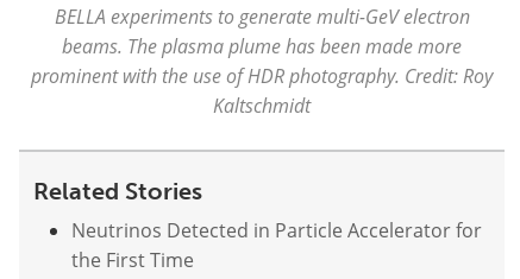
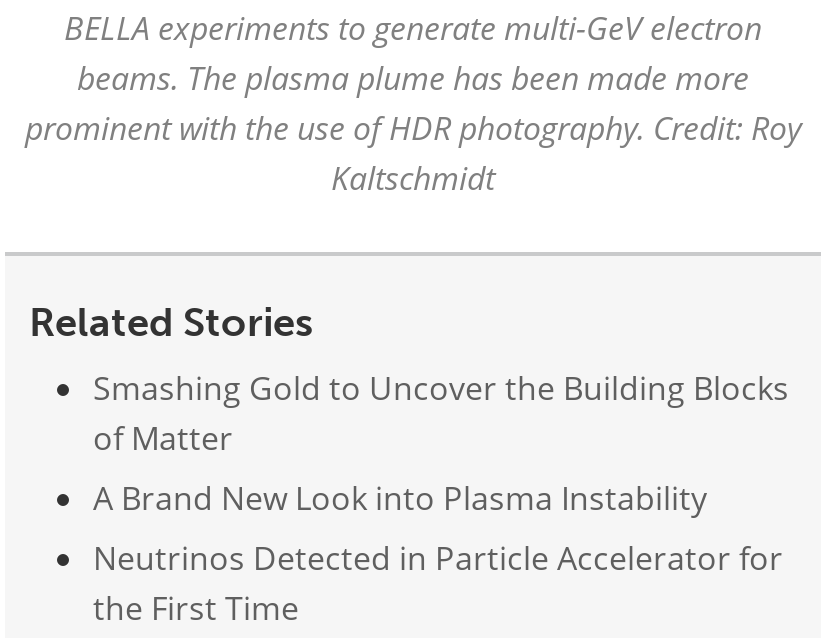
none -> [93,365,789,519] Smashing Gold to Uncover the Building Blocks | of Matter | A Brand New Look into Plasma Instability

